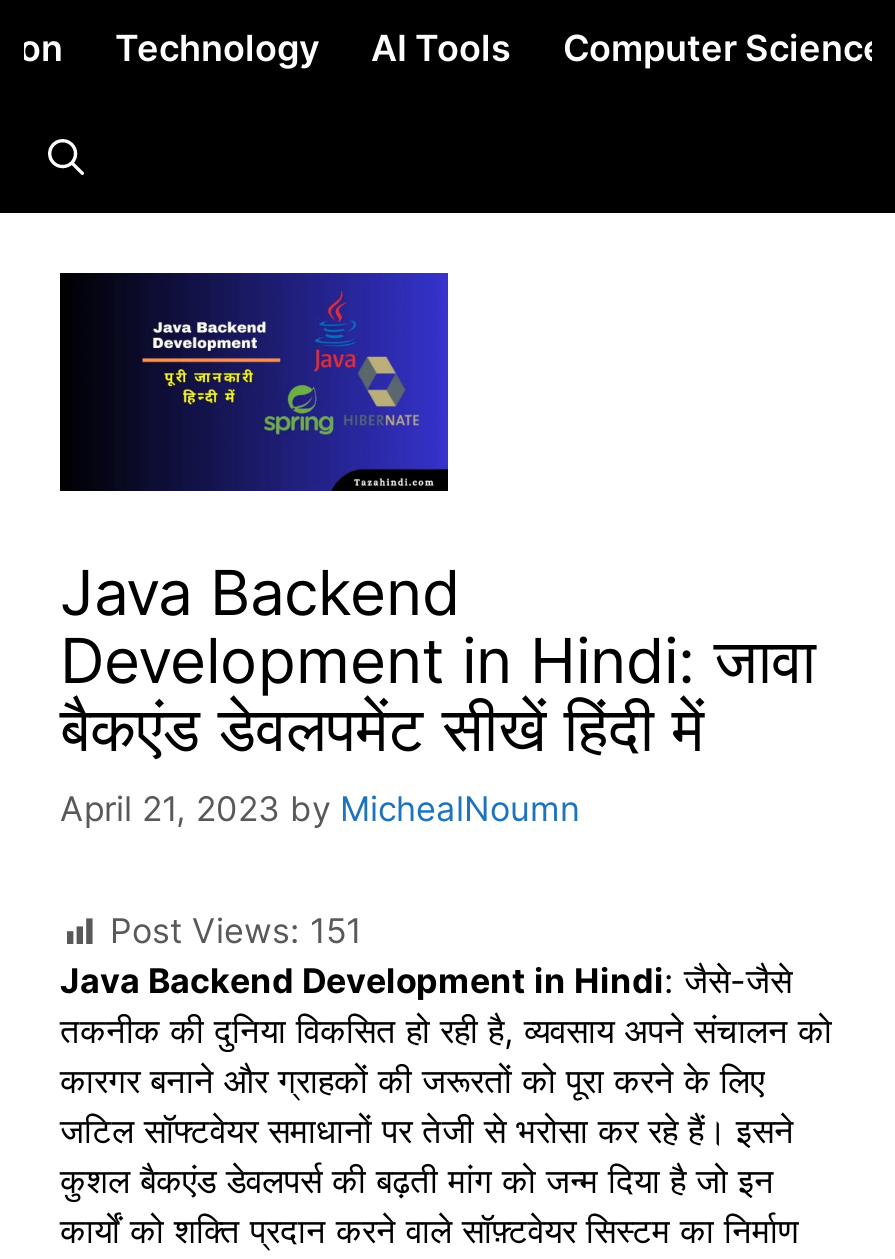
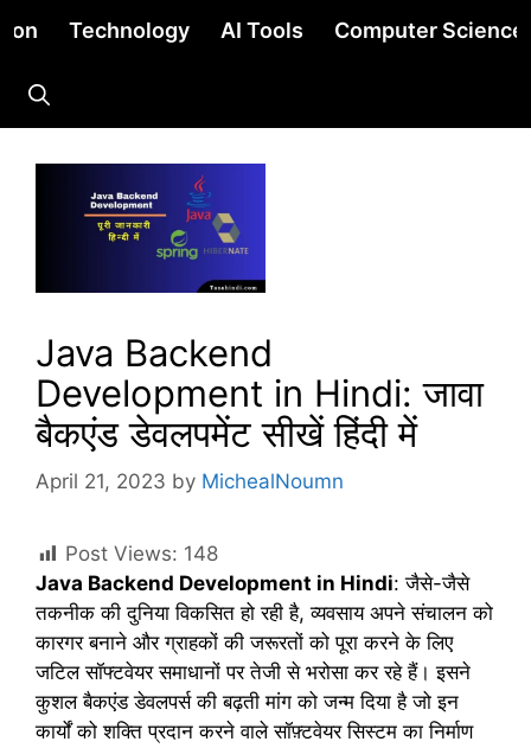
[110,912,362,952] Post Views: 151 -> [65,542,218,566] Post Views: 148

